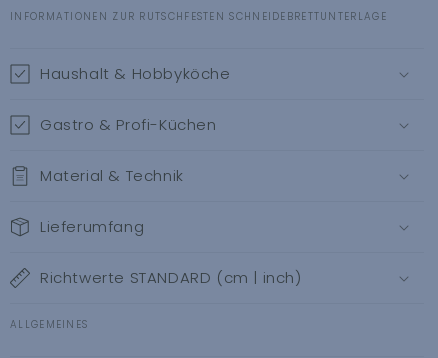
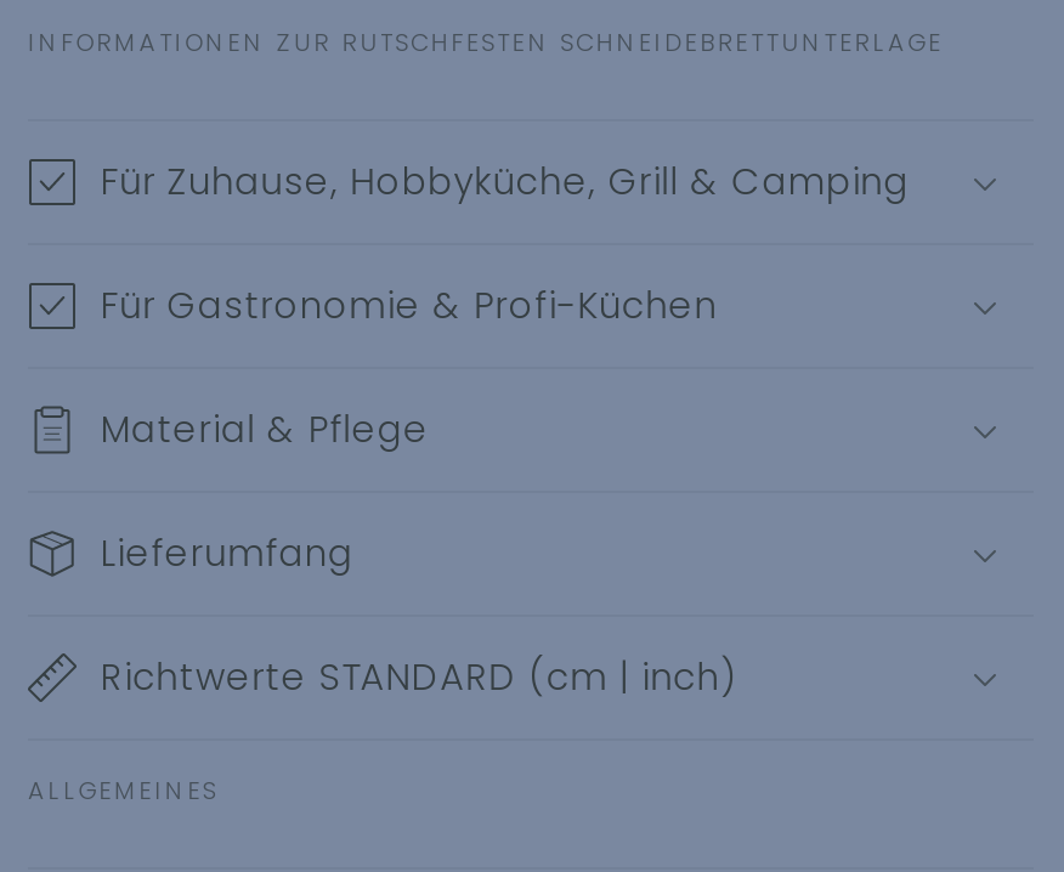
[40,63,231,84] Haushalt & Hobbyköche -> [101,155,910,206] Für Zuhause, Hobbyküche, Grill & Camping
[40,114,217,135] Gastro & Profi-Küchen -> [101,279,718,330] Für Gastronomie & Profi-Küchen
[40,165,184,186] Material & Technik -> [101,403,429,454] Material & Pflege

